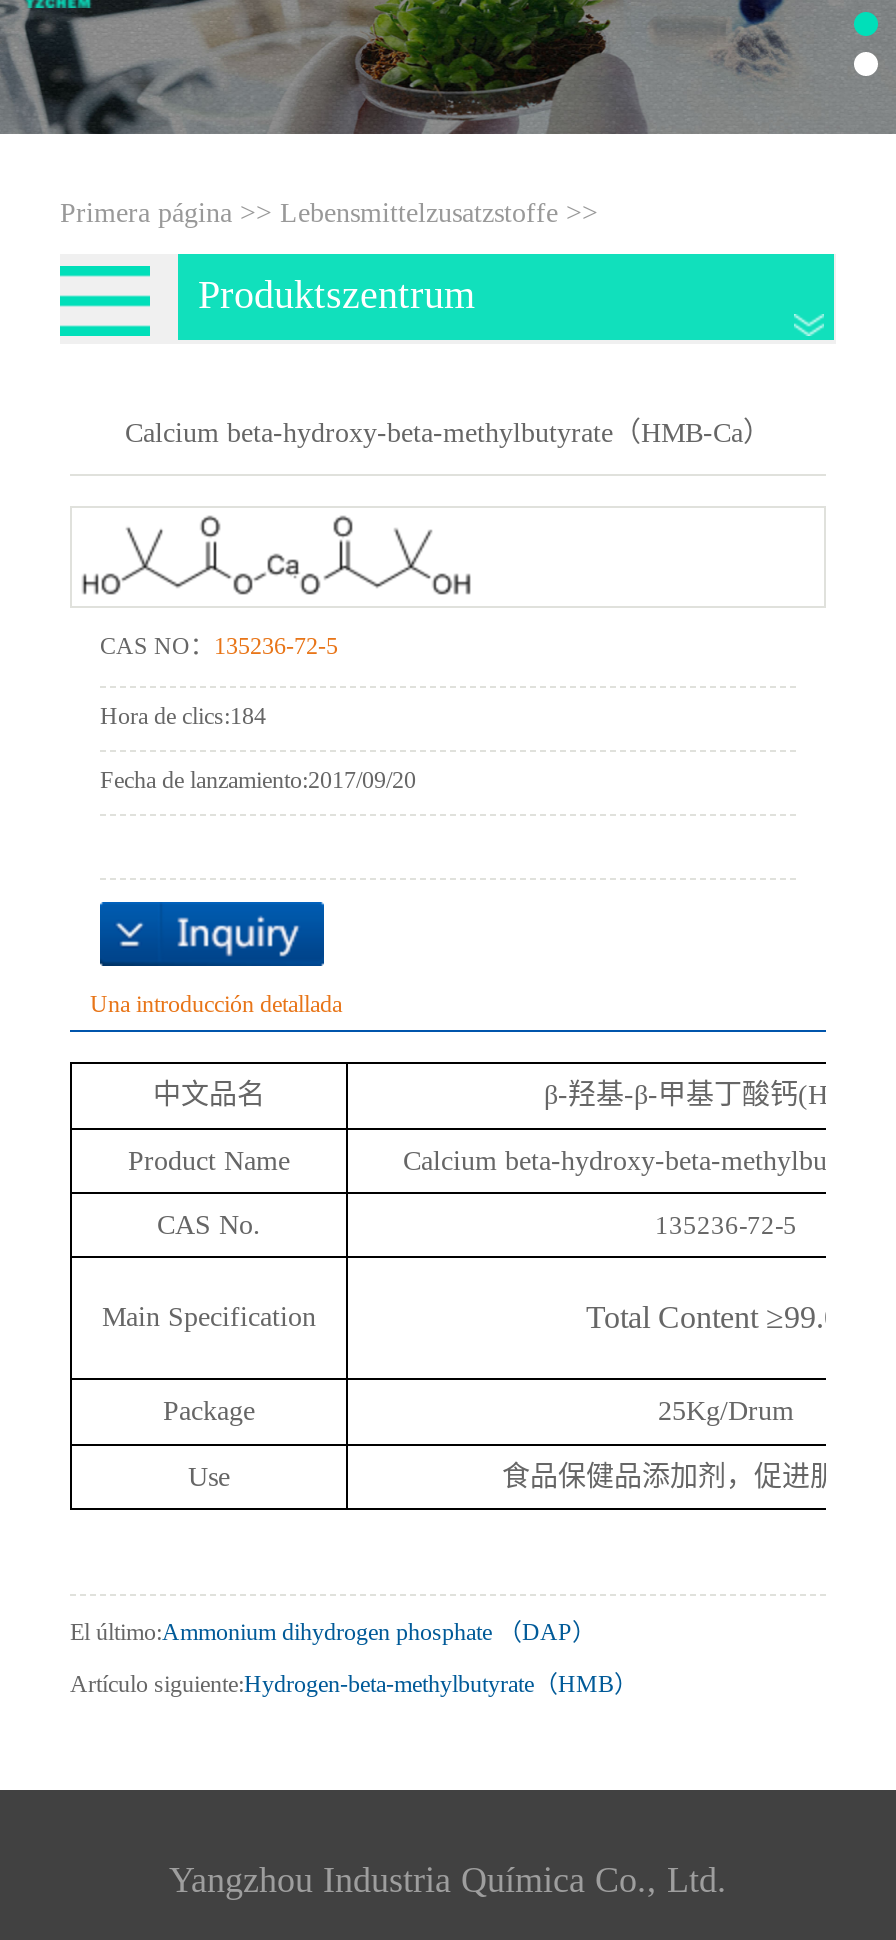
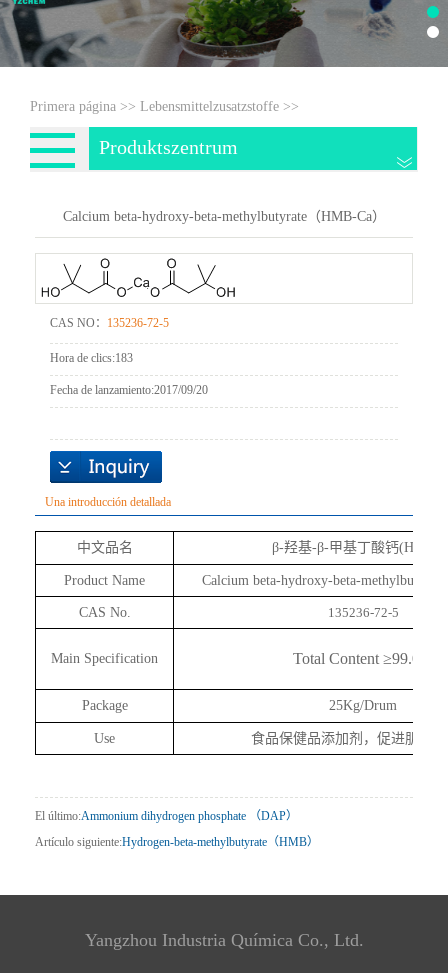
[100,703,266,731] Hora de clics:184 -> [50,351,133,365] Hora de clics:183

